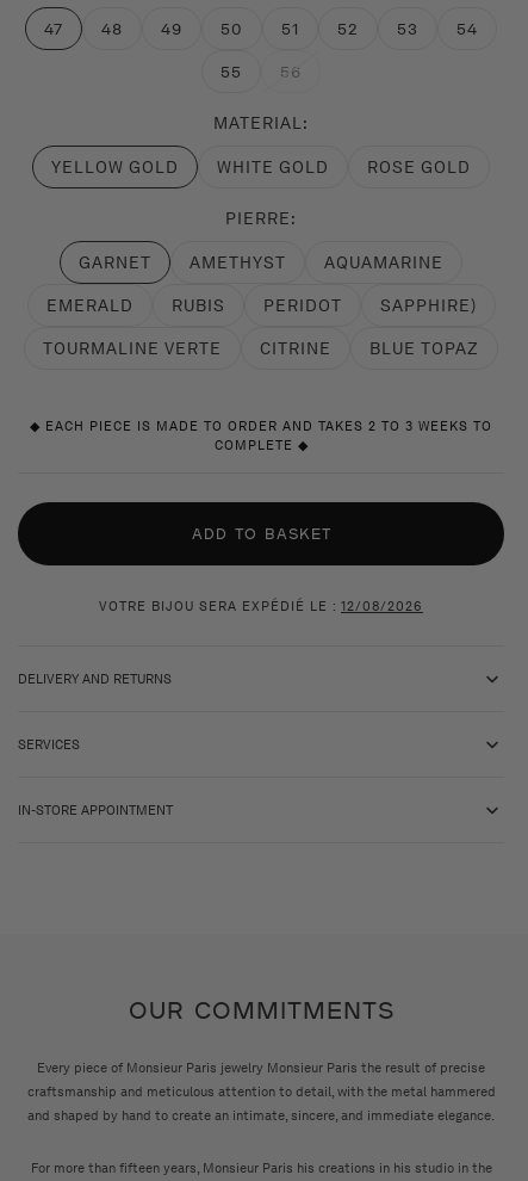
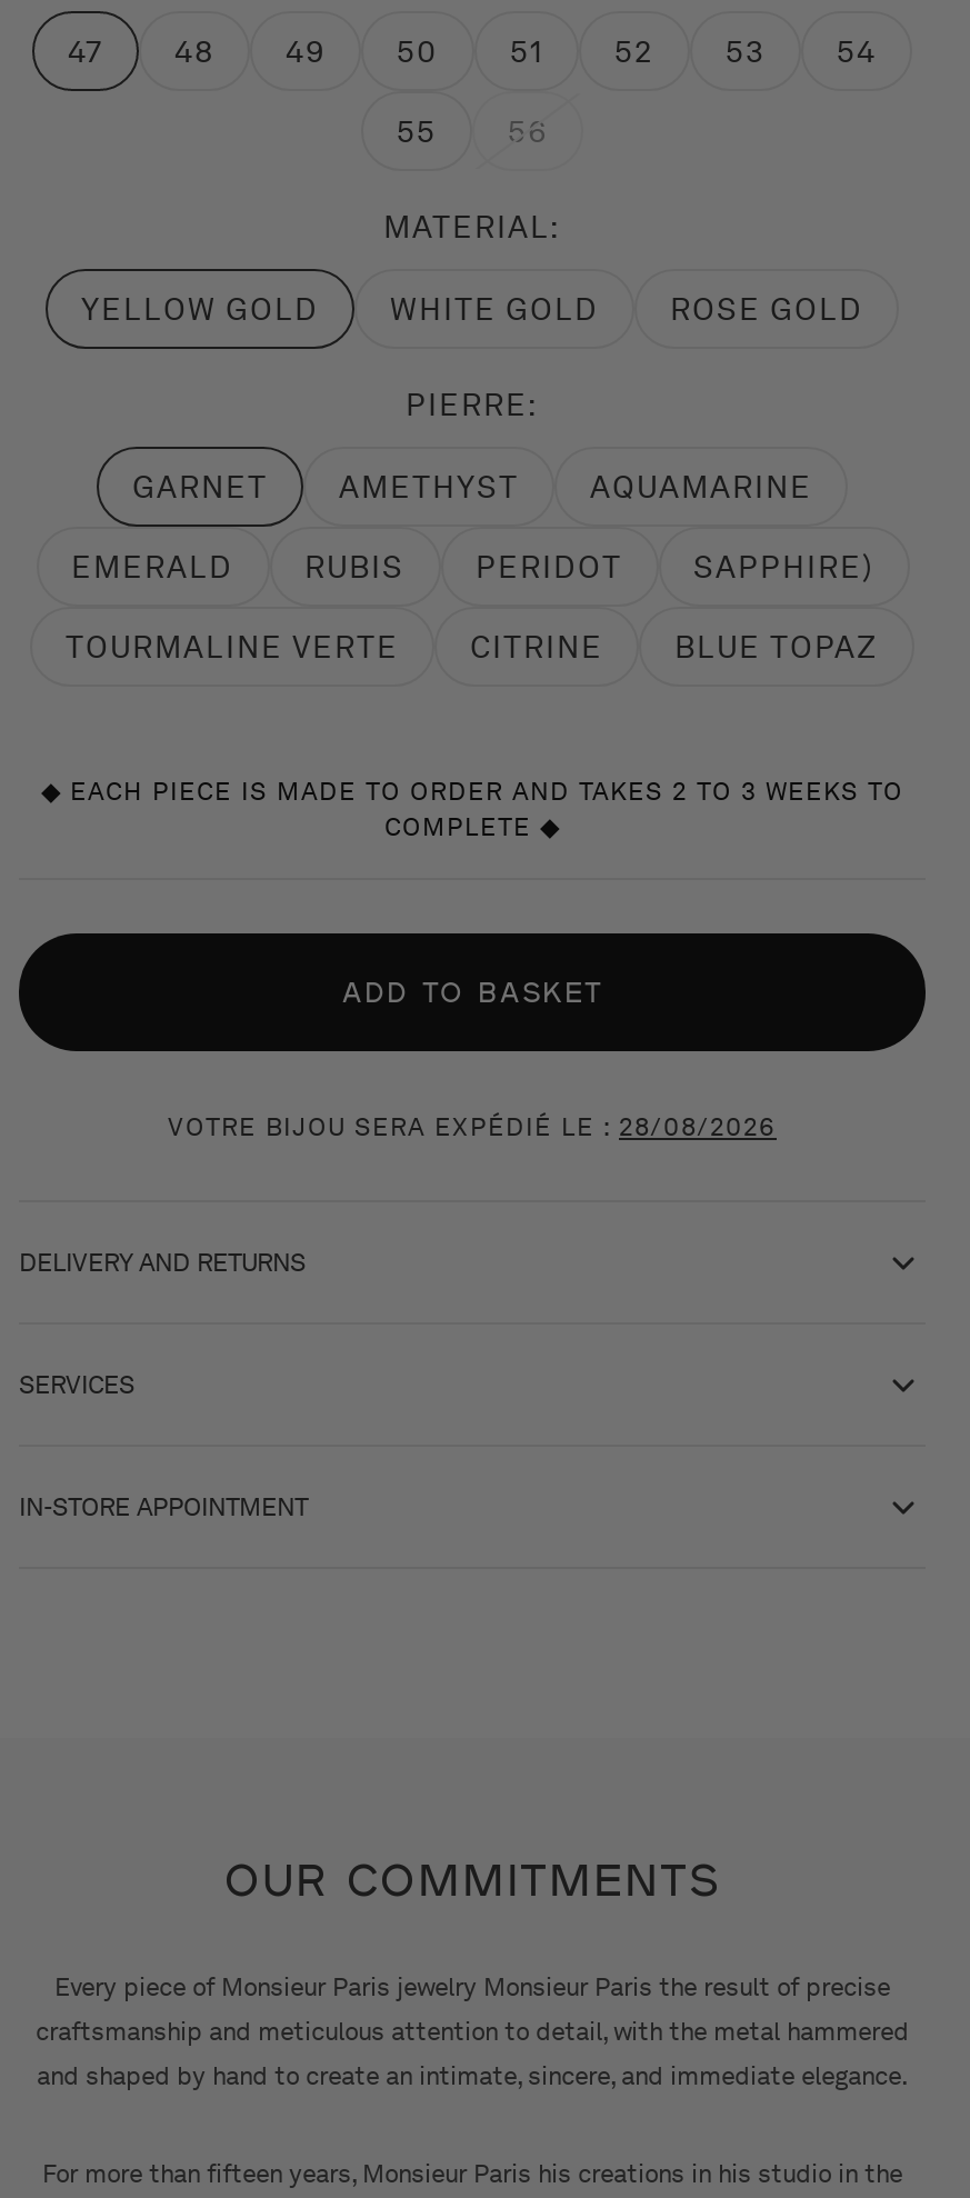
[99,598,423,615] VOTRE BIJOU SERA EXPÉDIÉ LE : 12/08/2026 -> [168,1112,777,1143] VOTRE BIJOU SERA EXPÉDIÉ LE : 28/08/2026

